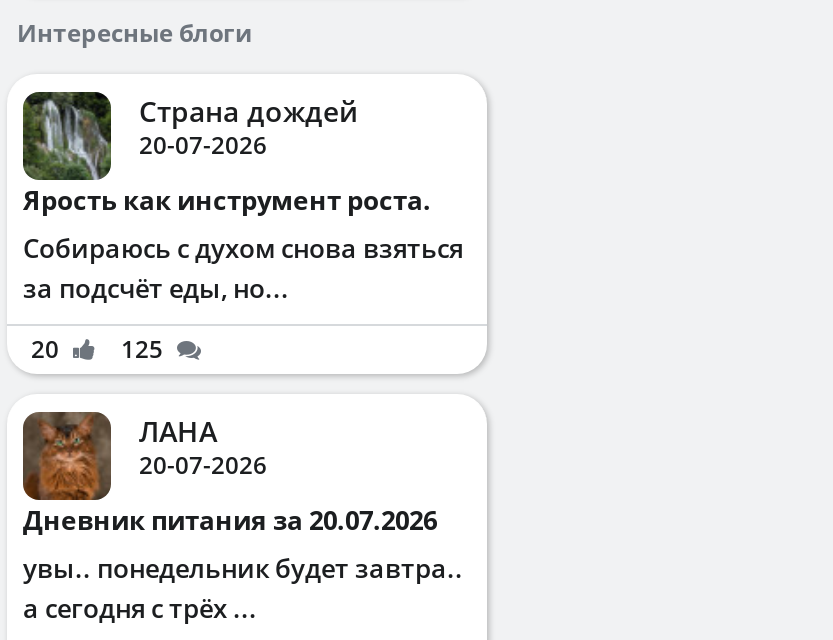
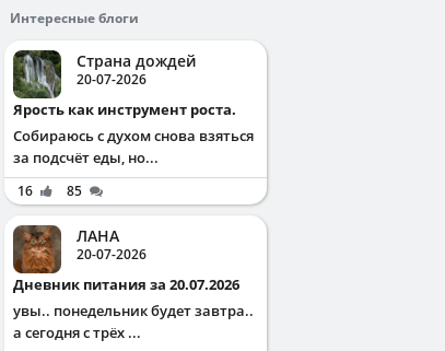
[31,332,59,366] 20 -> [17,182,33,200] 16
[121,332,163,366] 125 -> [67,182,82,200] 85

